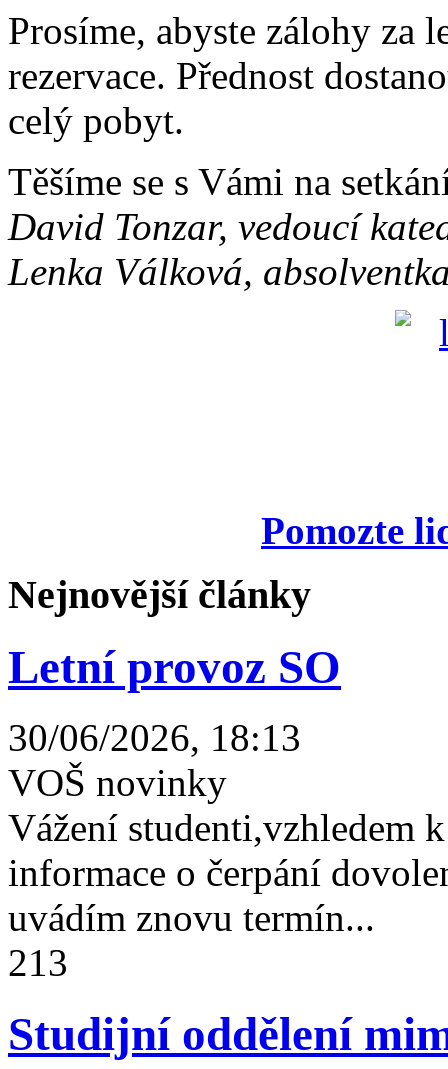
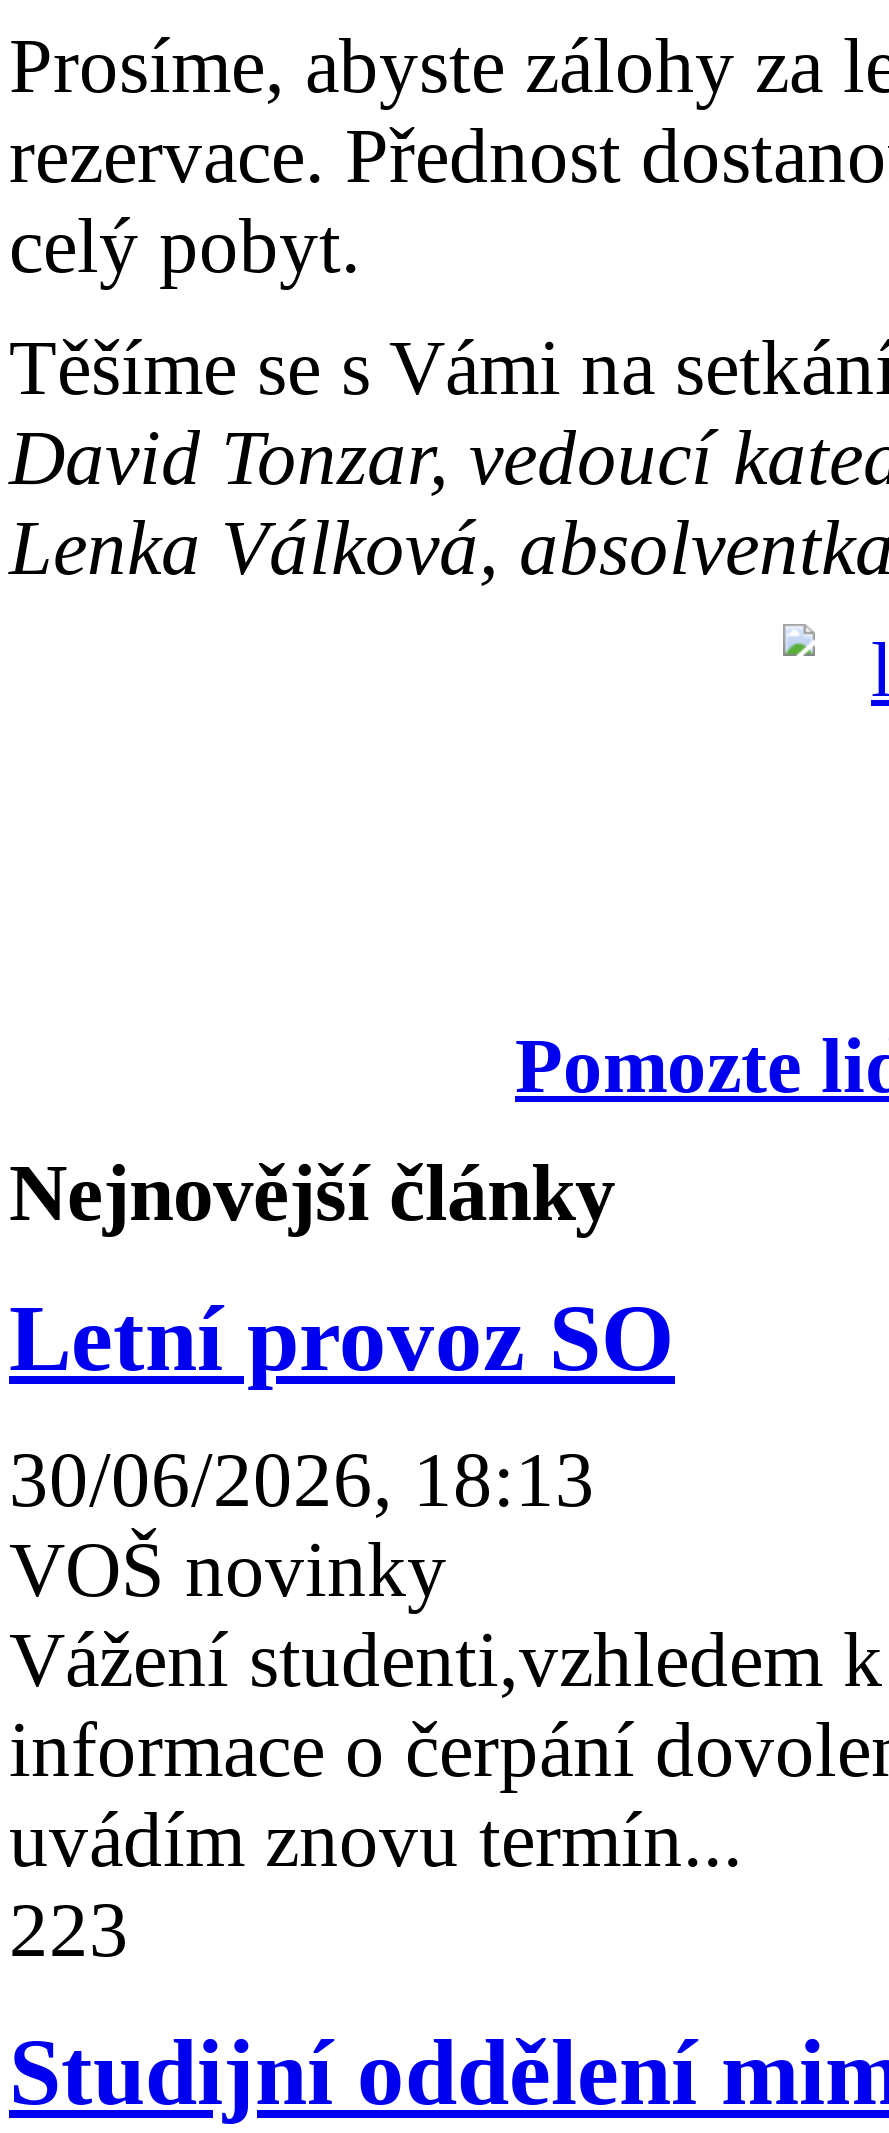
[8,941,68,984] 213 -> [9,1886,129,1972] 223

